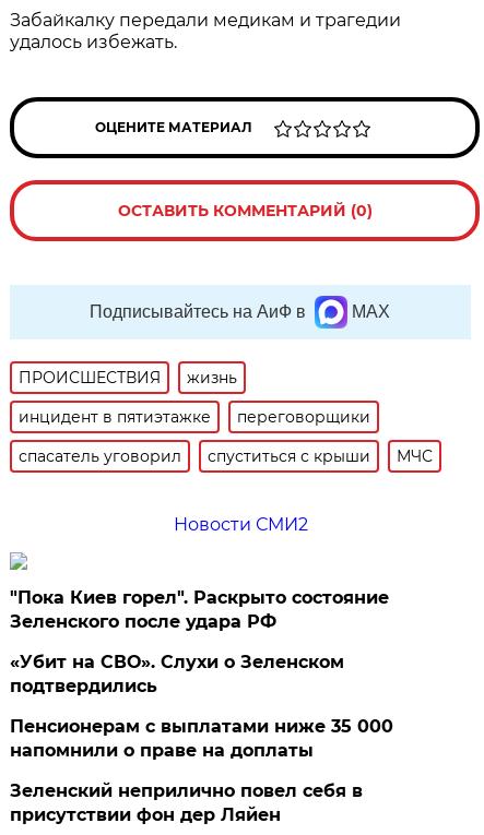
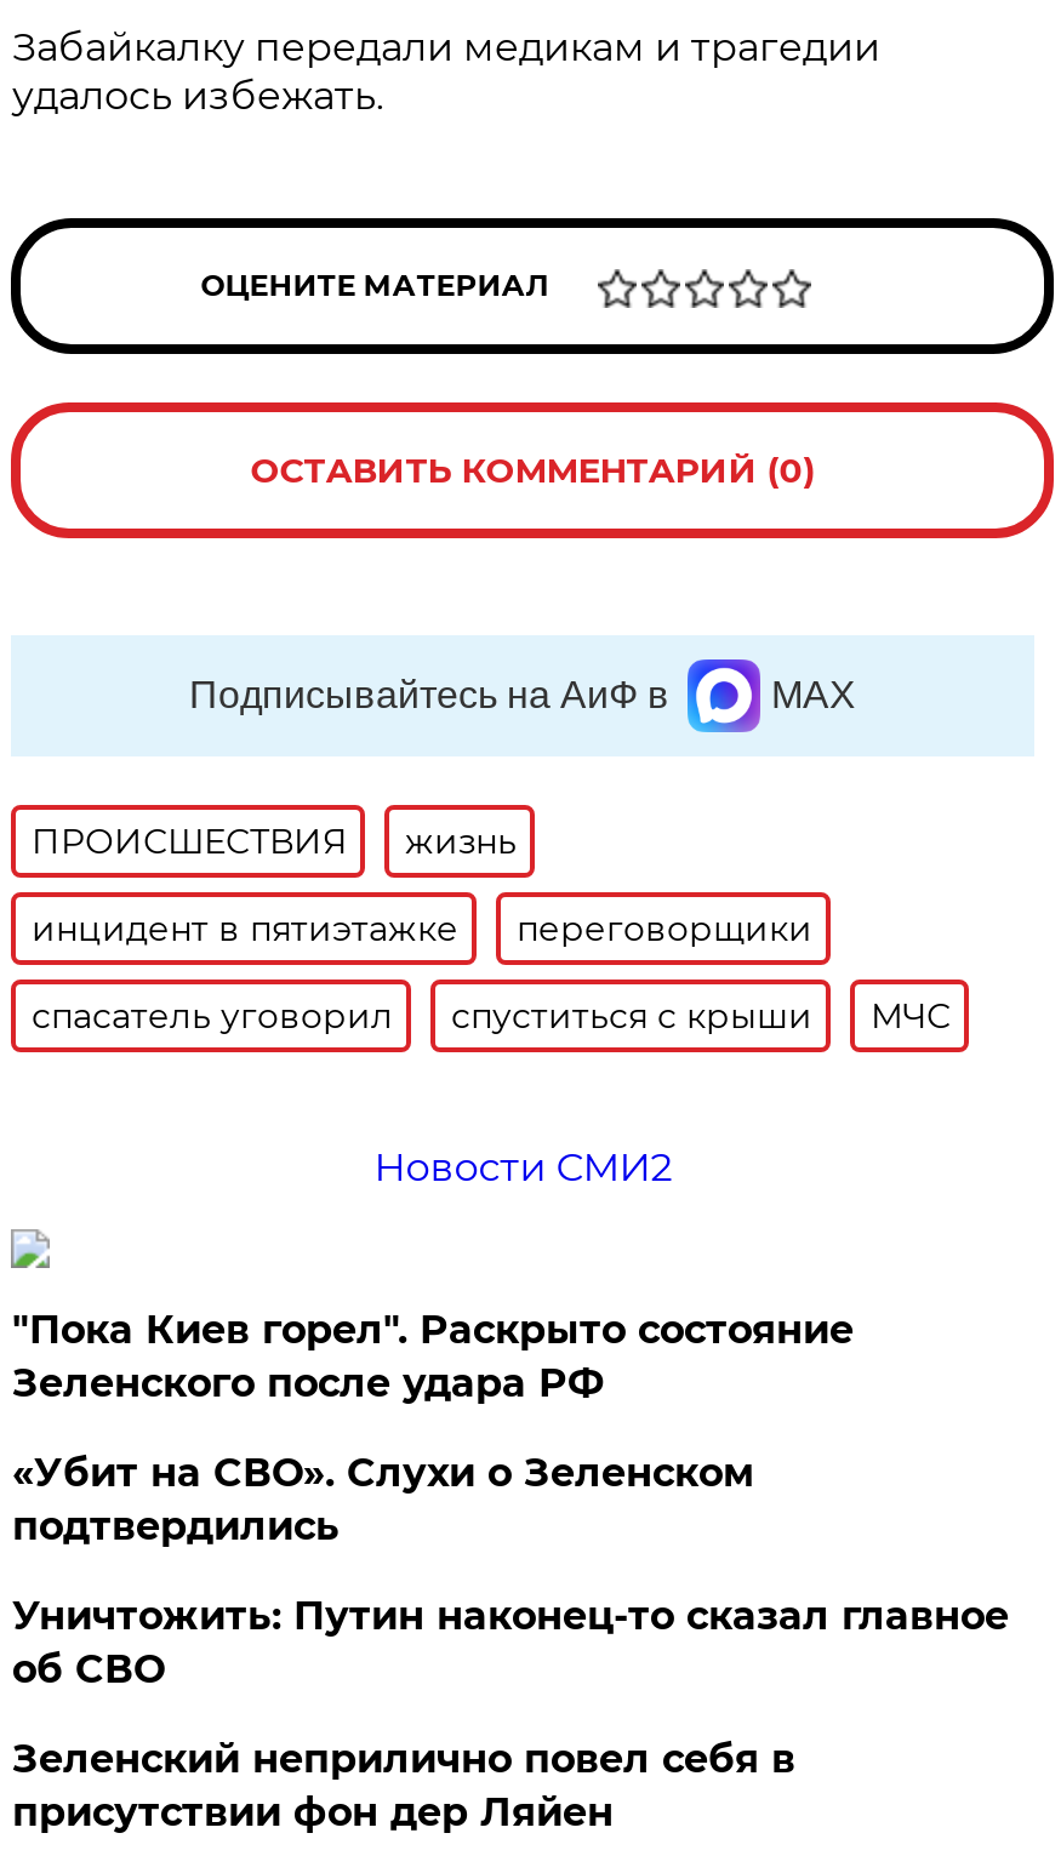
[10,716,394,761] Пенсионерам с выплатами ниже 35 000 | напомнили о праве на доплаты -> [12,1593,1009,1692] Уничтожить: Путин наконец-то сказал главное | об СВО

